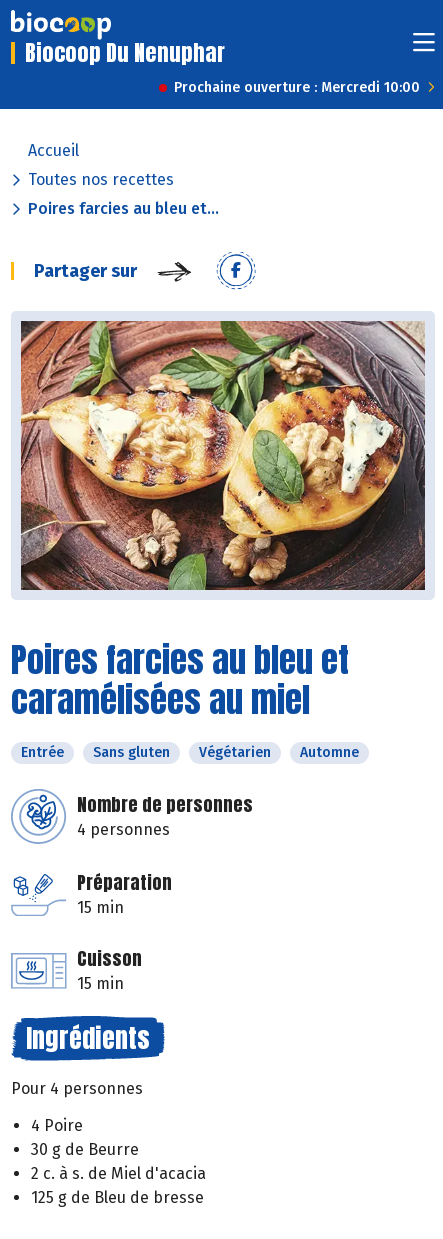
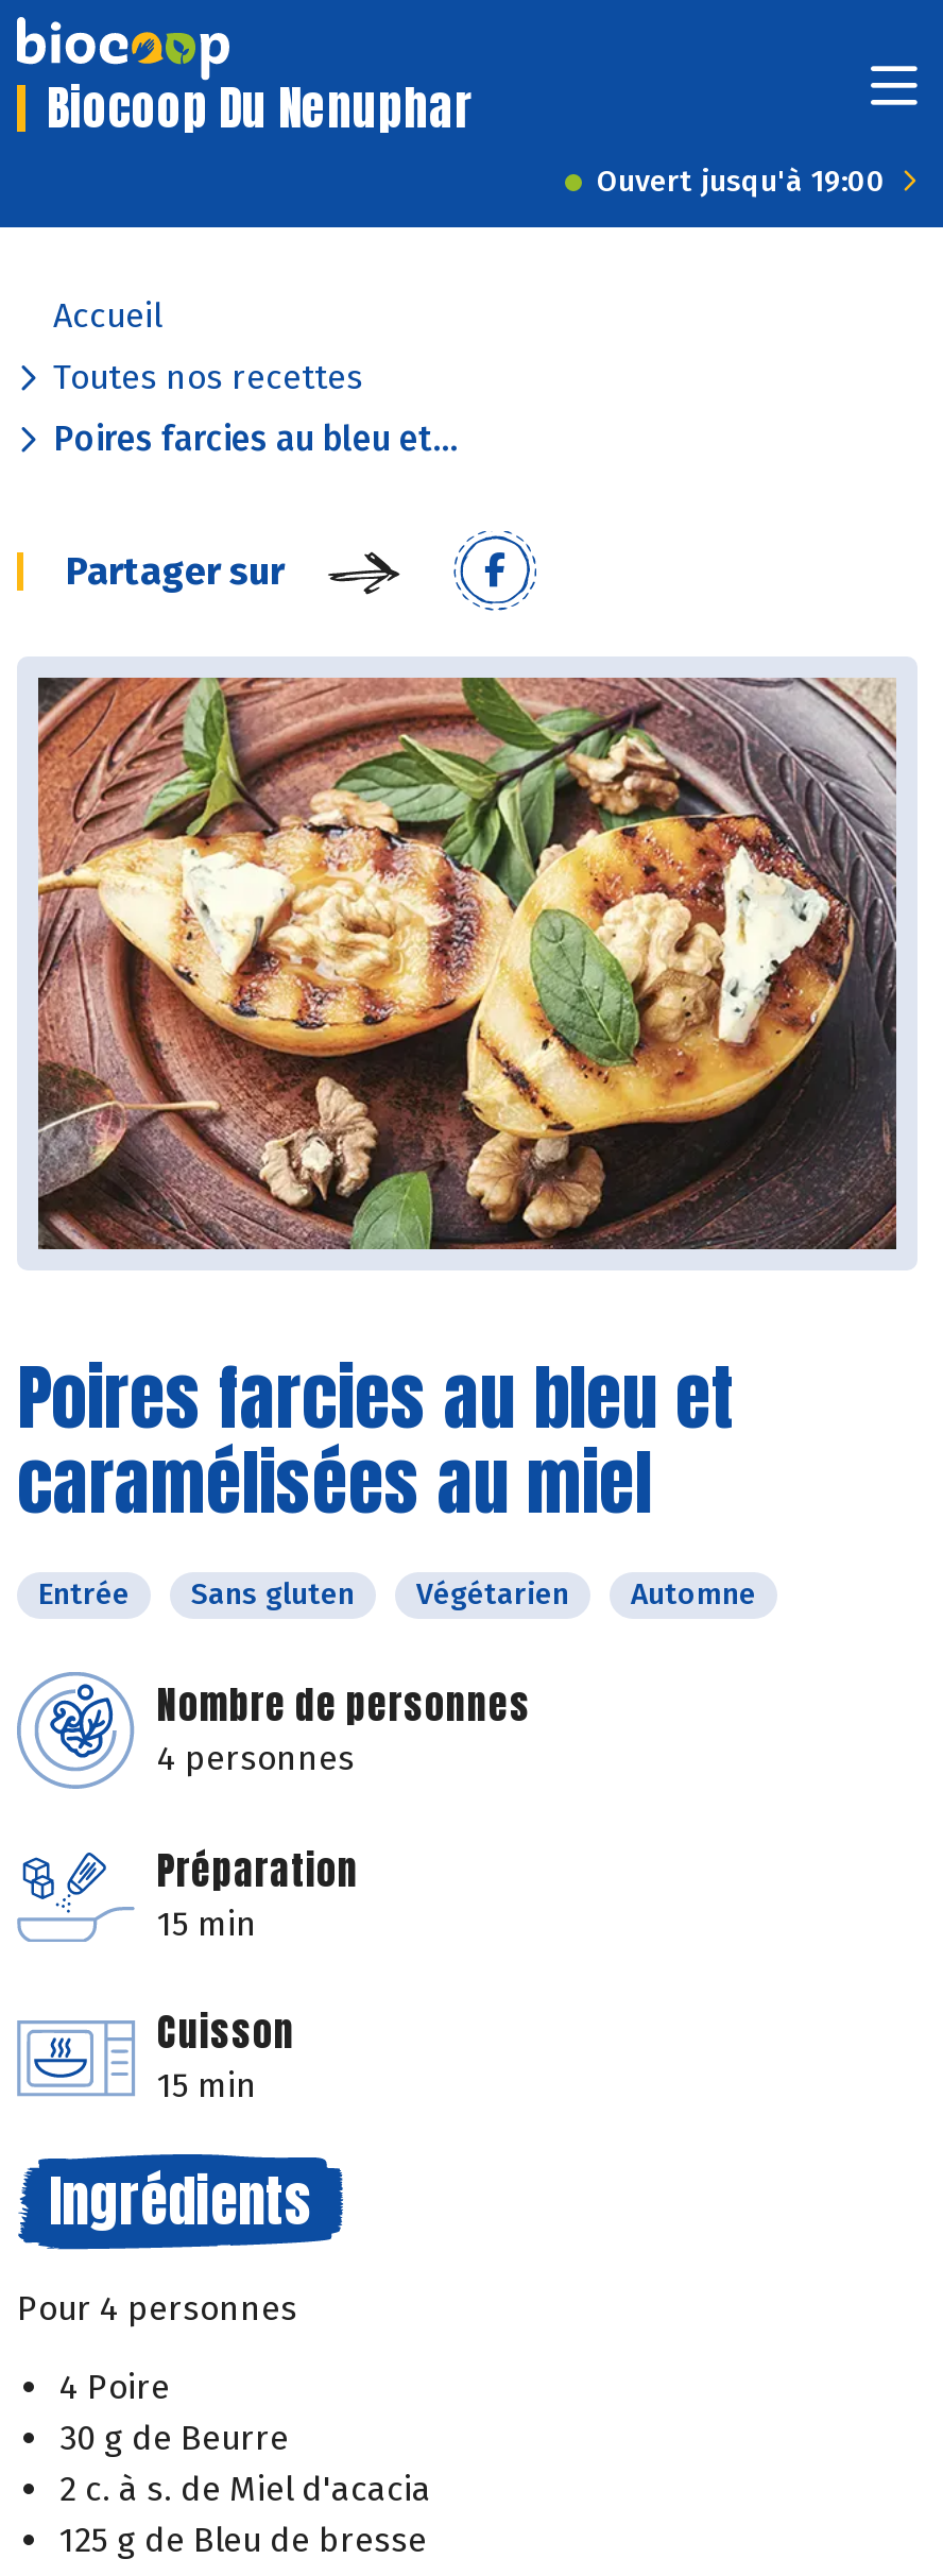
[174,79,420,96] Prochaine ouverture : Mercredi 10:00 -> [597,164,886,200] Ouvert jusqu'à 19:00

